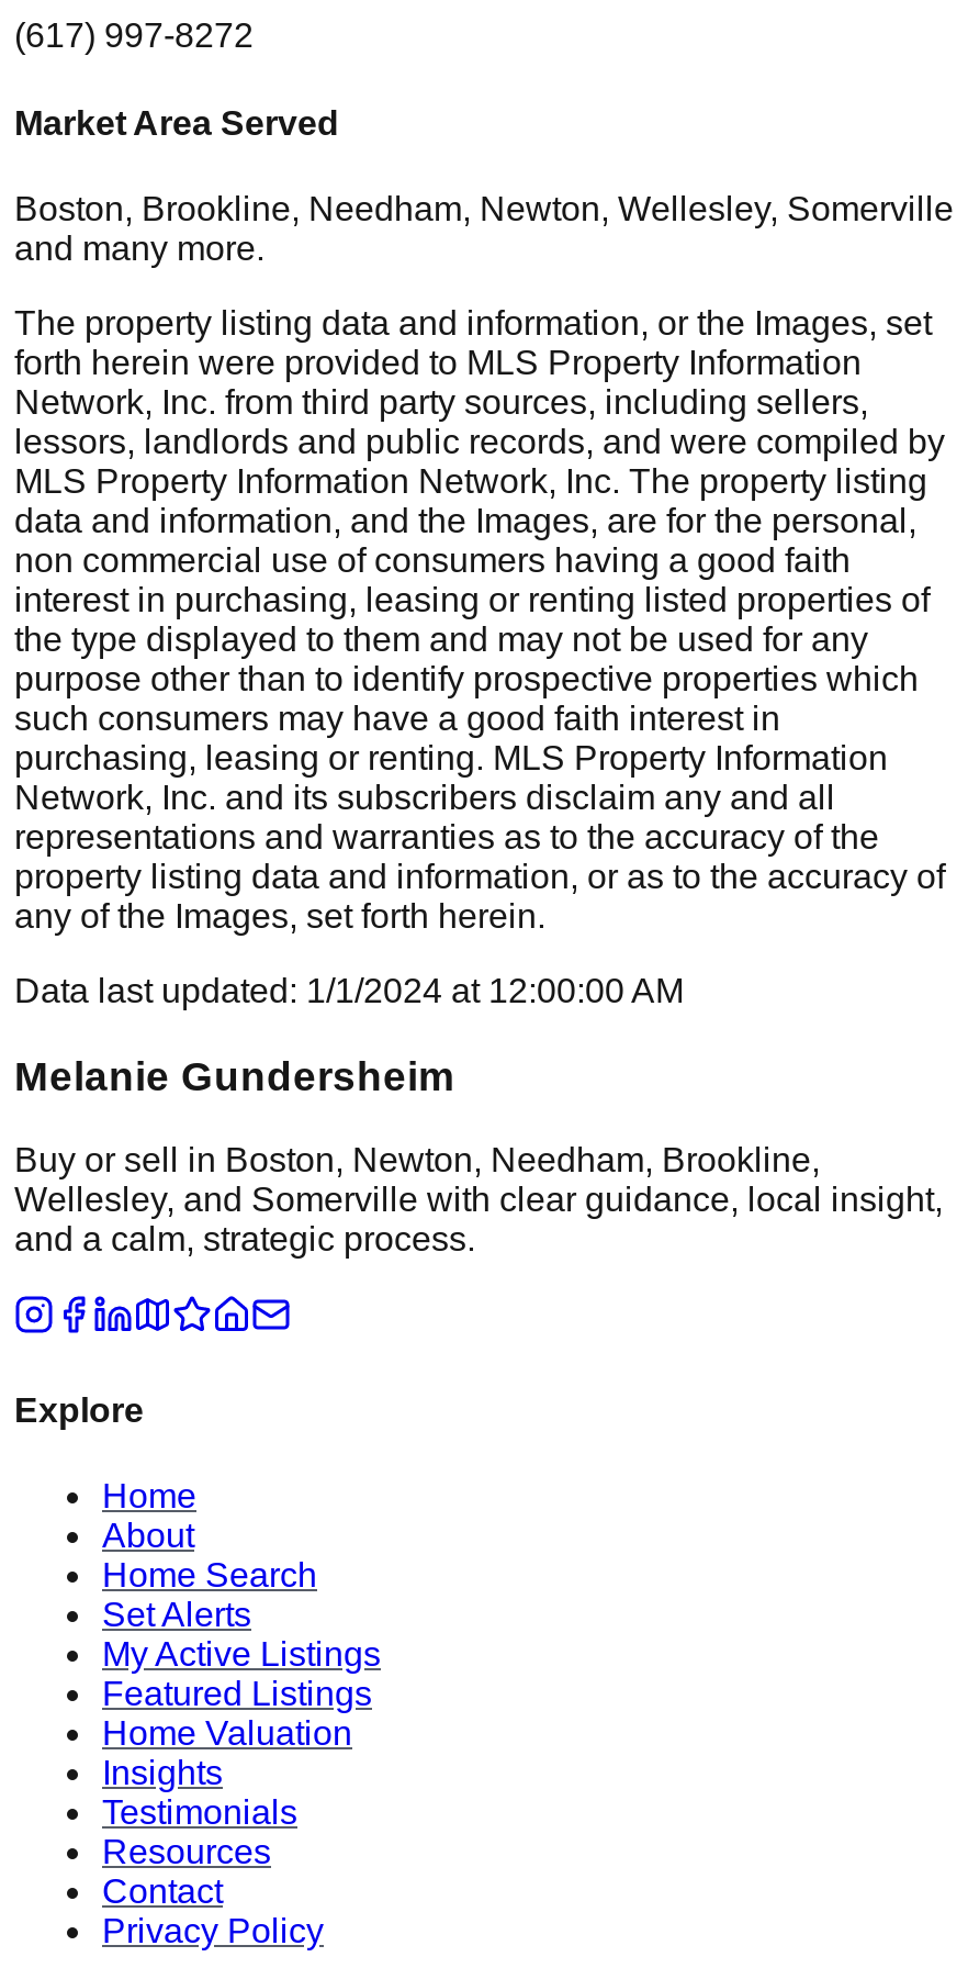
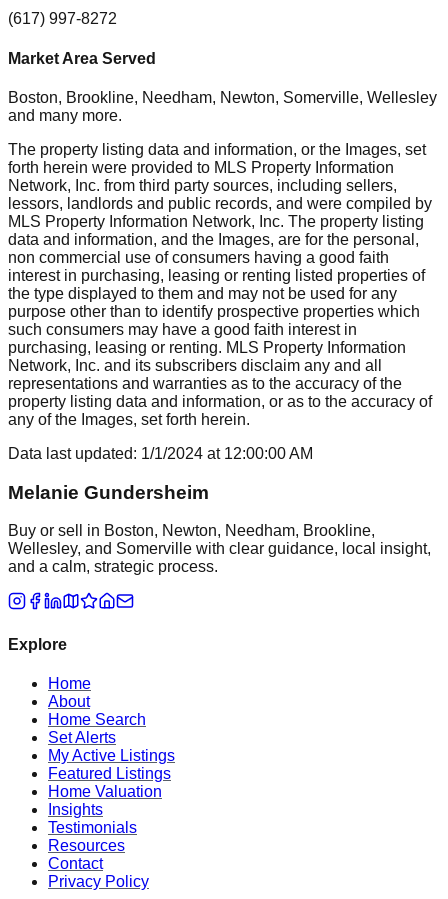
[14,190,954,227] Boston, Brookline, Needham, Newton, Wellesley, Somerville -> [8,89,437,106] Boston, Brookline, Needham, Newton, Somerville, Wellesley

